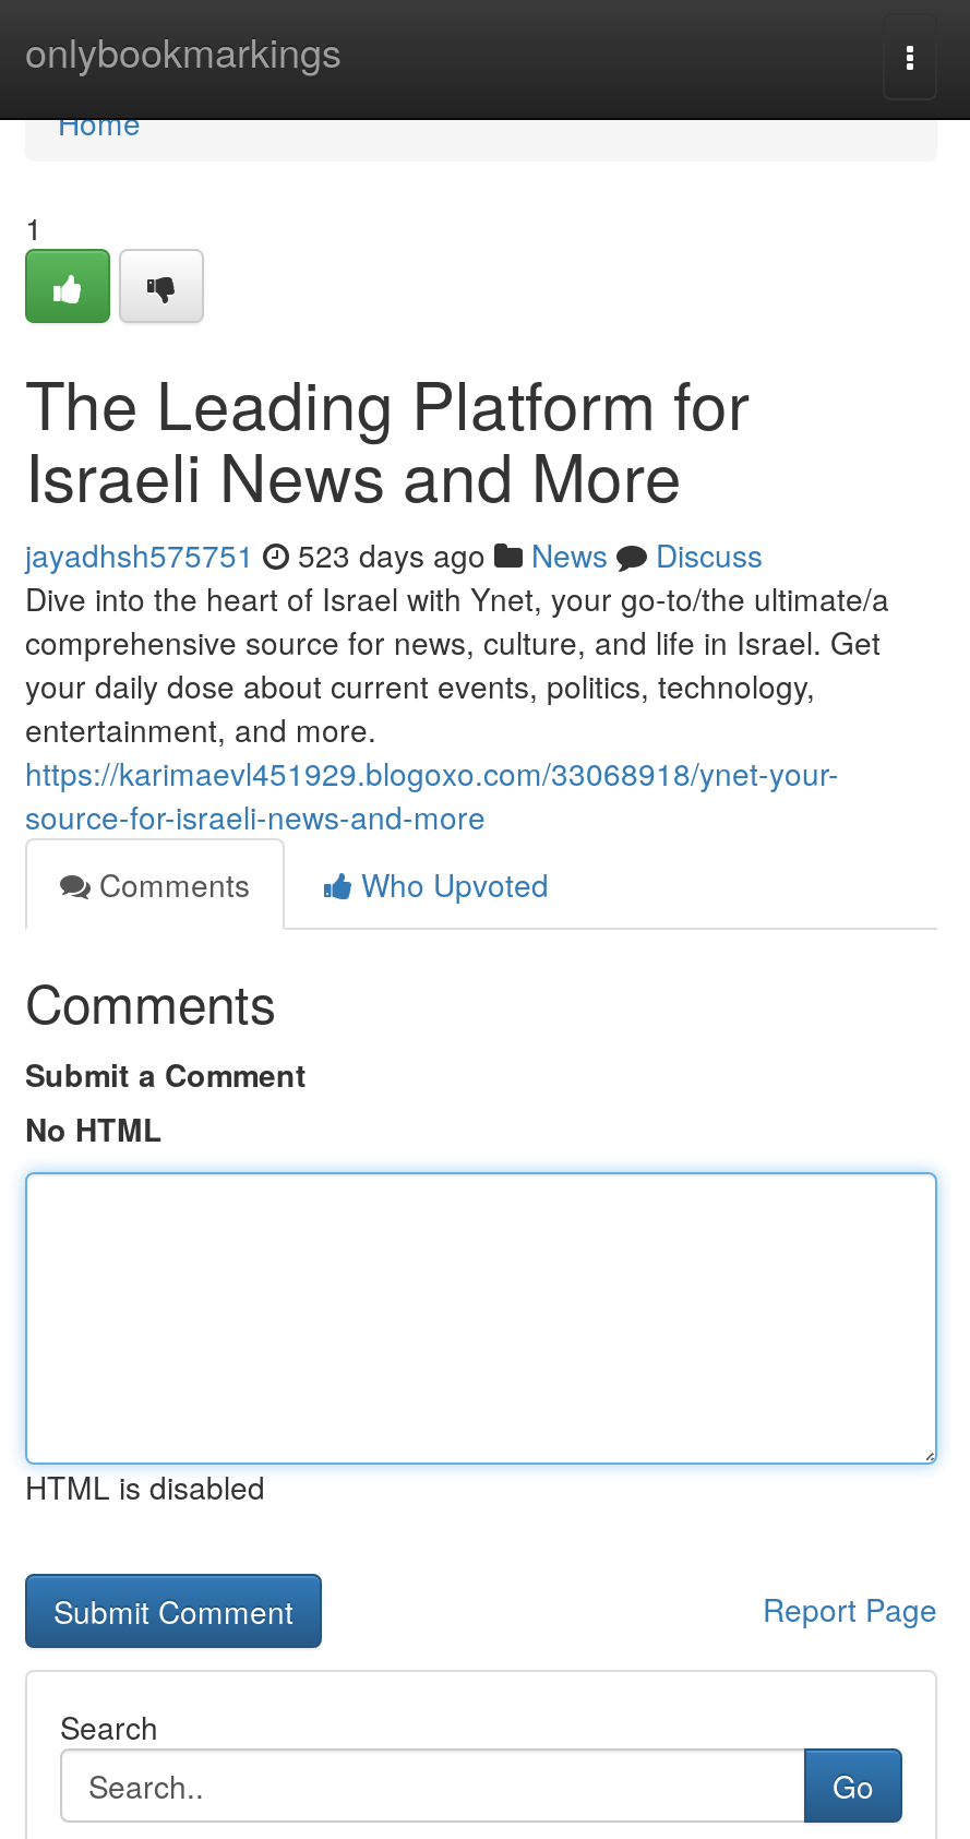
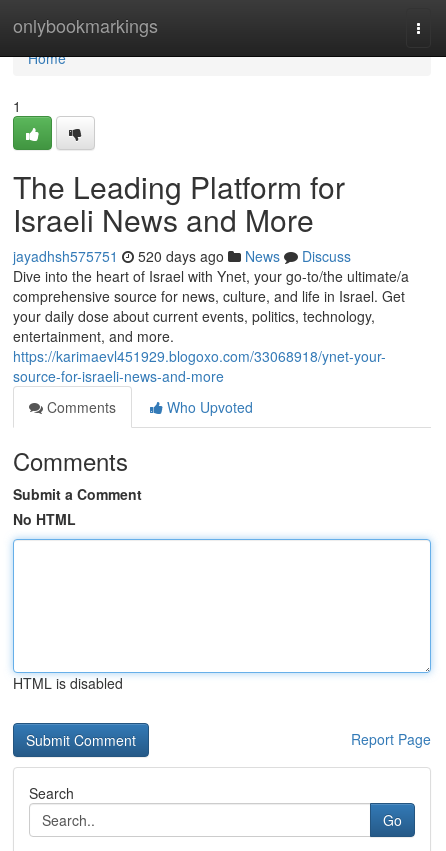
[25,533,763,576] jayadhsh575751 523 days ago News Discuss -> [13,246,351,266] jayadhsh575751 520 days ago News Discuss

